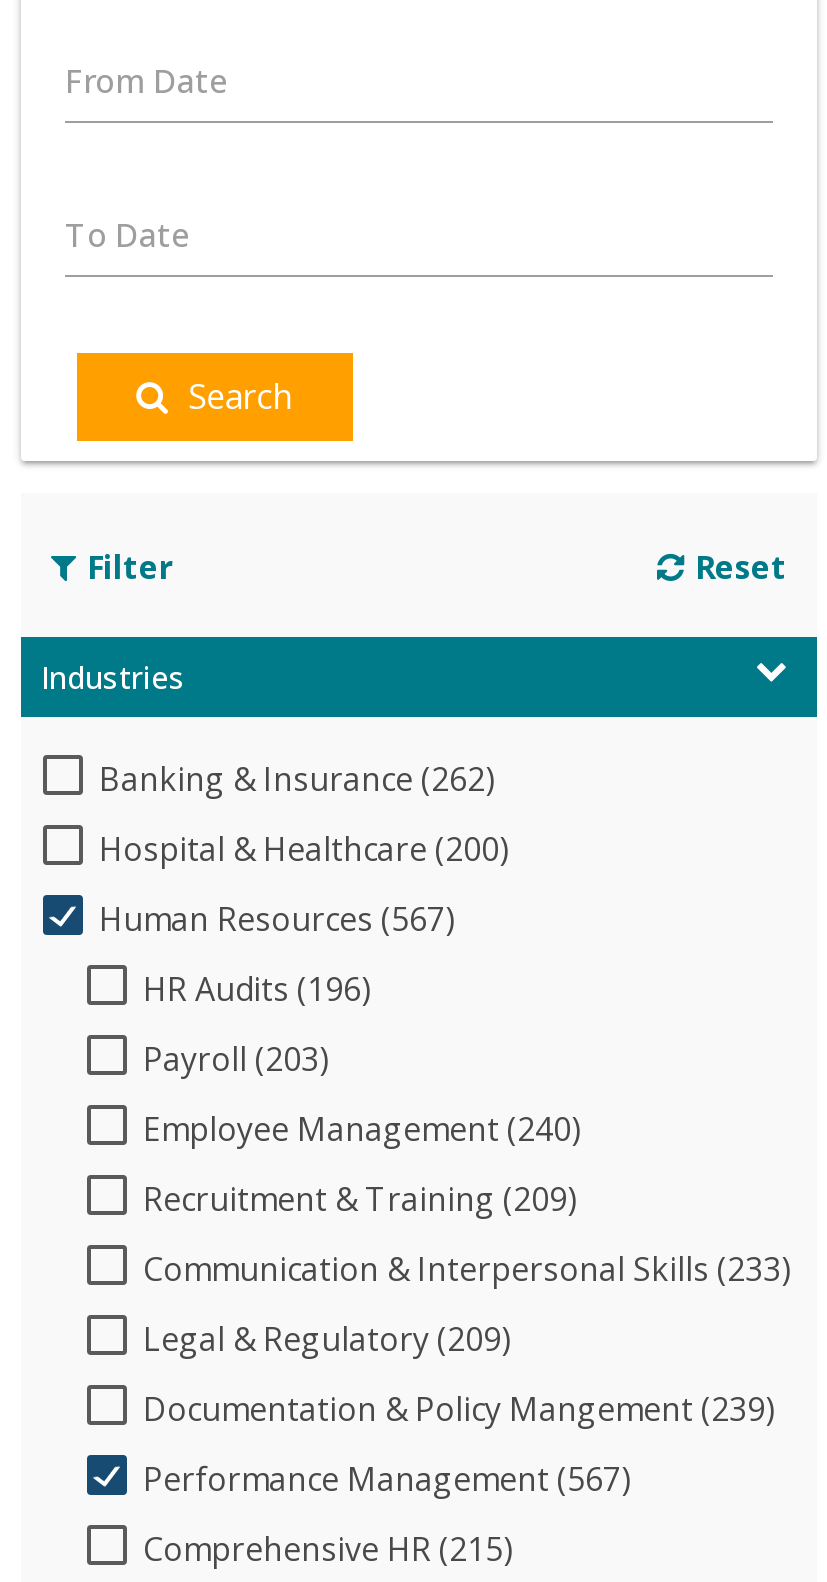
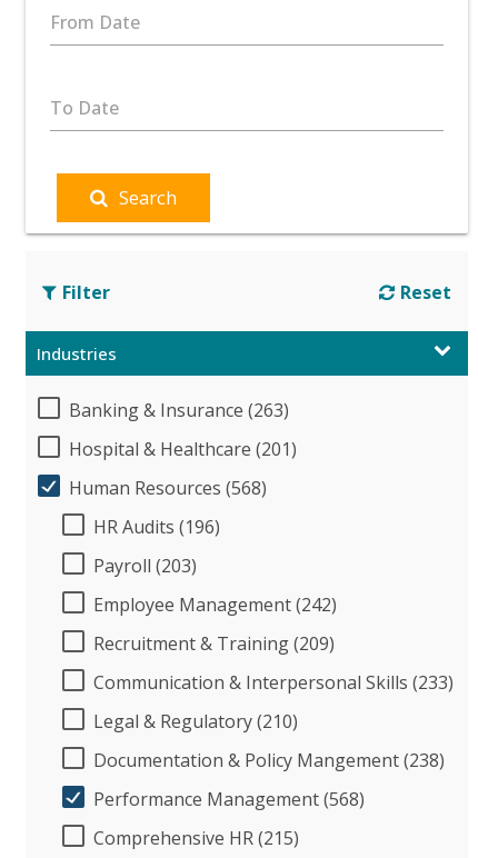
[99,756,495,800] Banking & Insurance (262) -> [69,397,289,422] Banking & Insurance (263)
[99,826,509,870] Hospital & Healthcare (200) -> [69,436,297,461] Hospital & Healthcare (201)
[99,896,455,940] Human Resources (567) -> [69,475,267,500] Human Resources (568)
[143,1106,581,1150] Employee Management (240) -> [93,592,337,616] Employee Management (242)
[143,1316,511,1360] Legal & Regulatory (209) -> [93,709,298,733] Legal & Regulatory (210)
[143,1386,775,1430] Documentation & Policy Mangement (239) -> [93,747,445,772] Documentation & Policy Mangement (238)
[143,1456,631,1500] Performance Management (567) -> [93,786,365,811] Performance Management (568)

